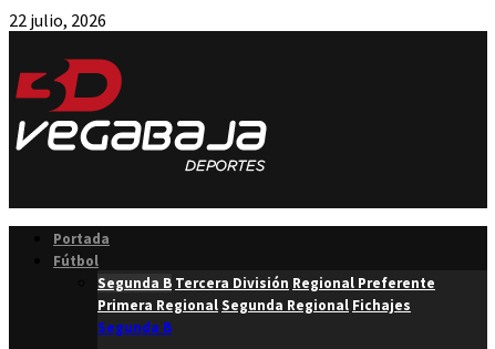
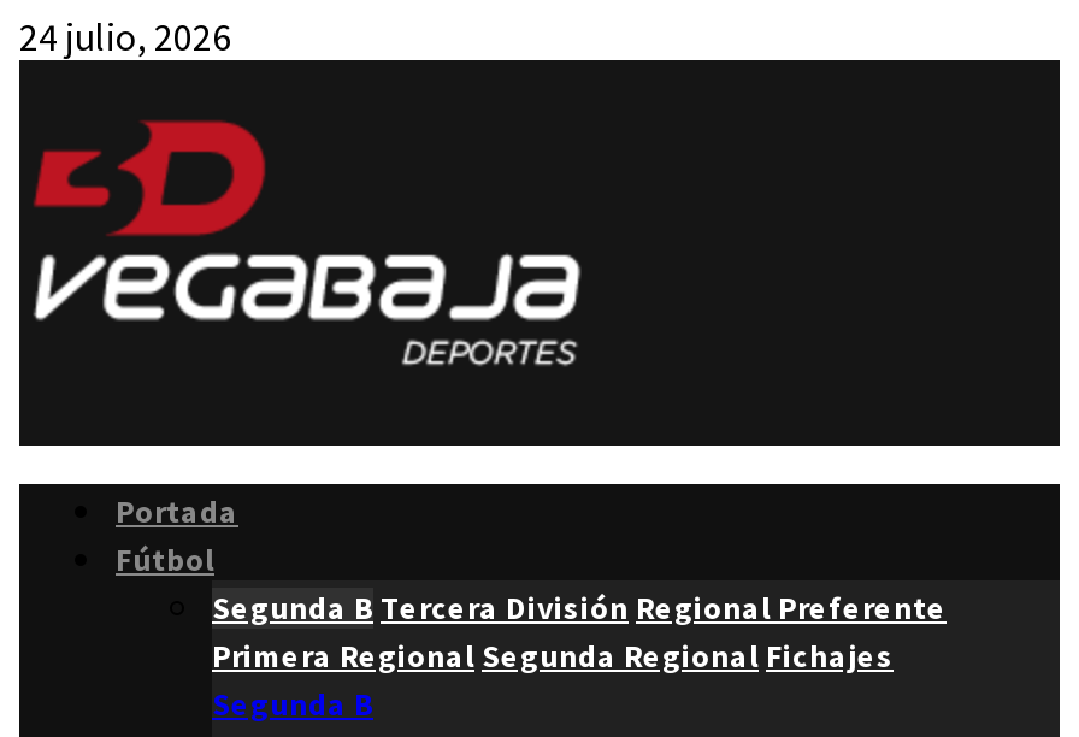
[9,9,106,31] 22 julio, 2026 -> [19,12,231,60] 24 julio, 2026

